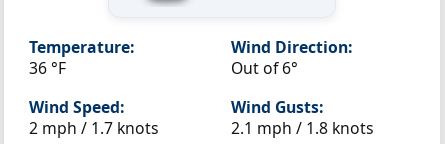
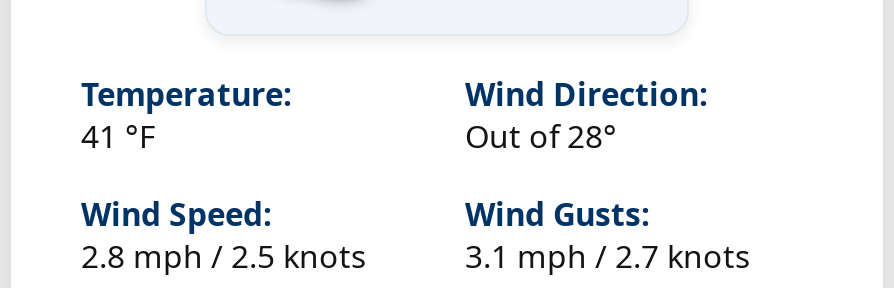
[29,57,66,79] 36 °F -> [81,114,155,158] 41 °F
[231,57,298,79] Out of 6° -> [465,114,617,158] Out of 28°
[29,117,159,139] 2 mph / 1.7 knots -> [81,234,367,278] 2.8 mph / 2.5 knots
[231,117,374,139] 2.1 mph / 1.8 knots -> [465,234,751,278] 3.1 mph / 2.7 knots

